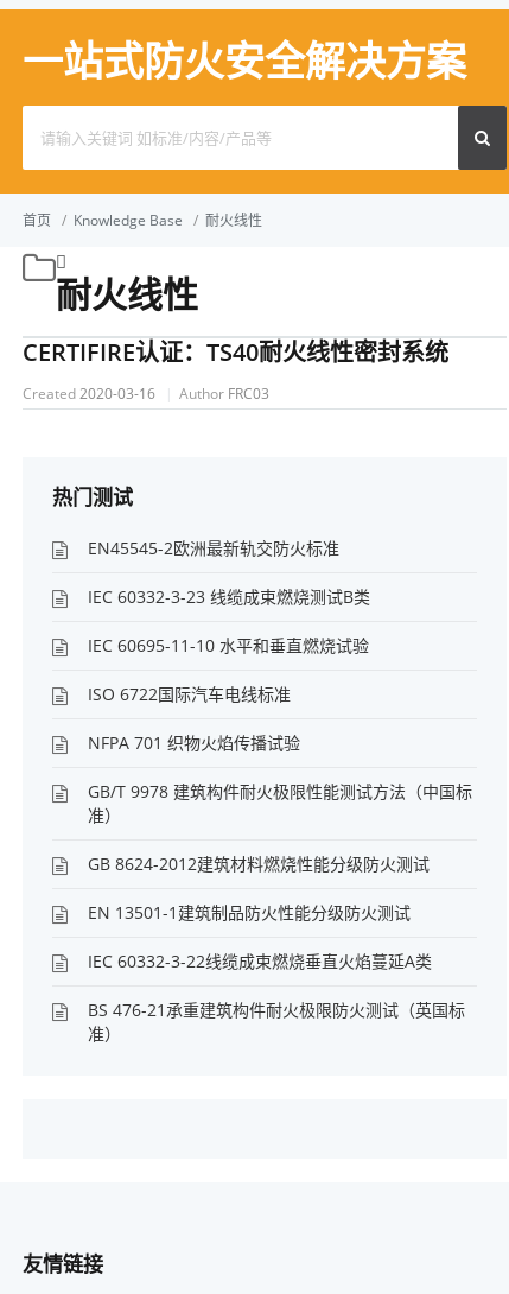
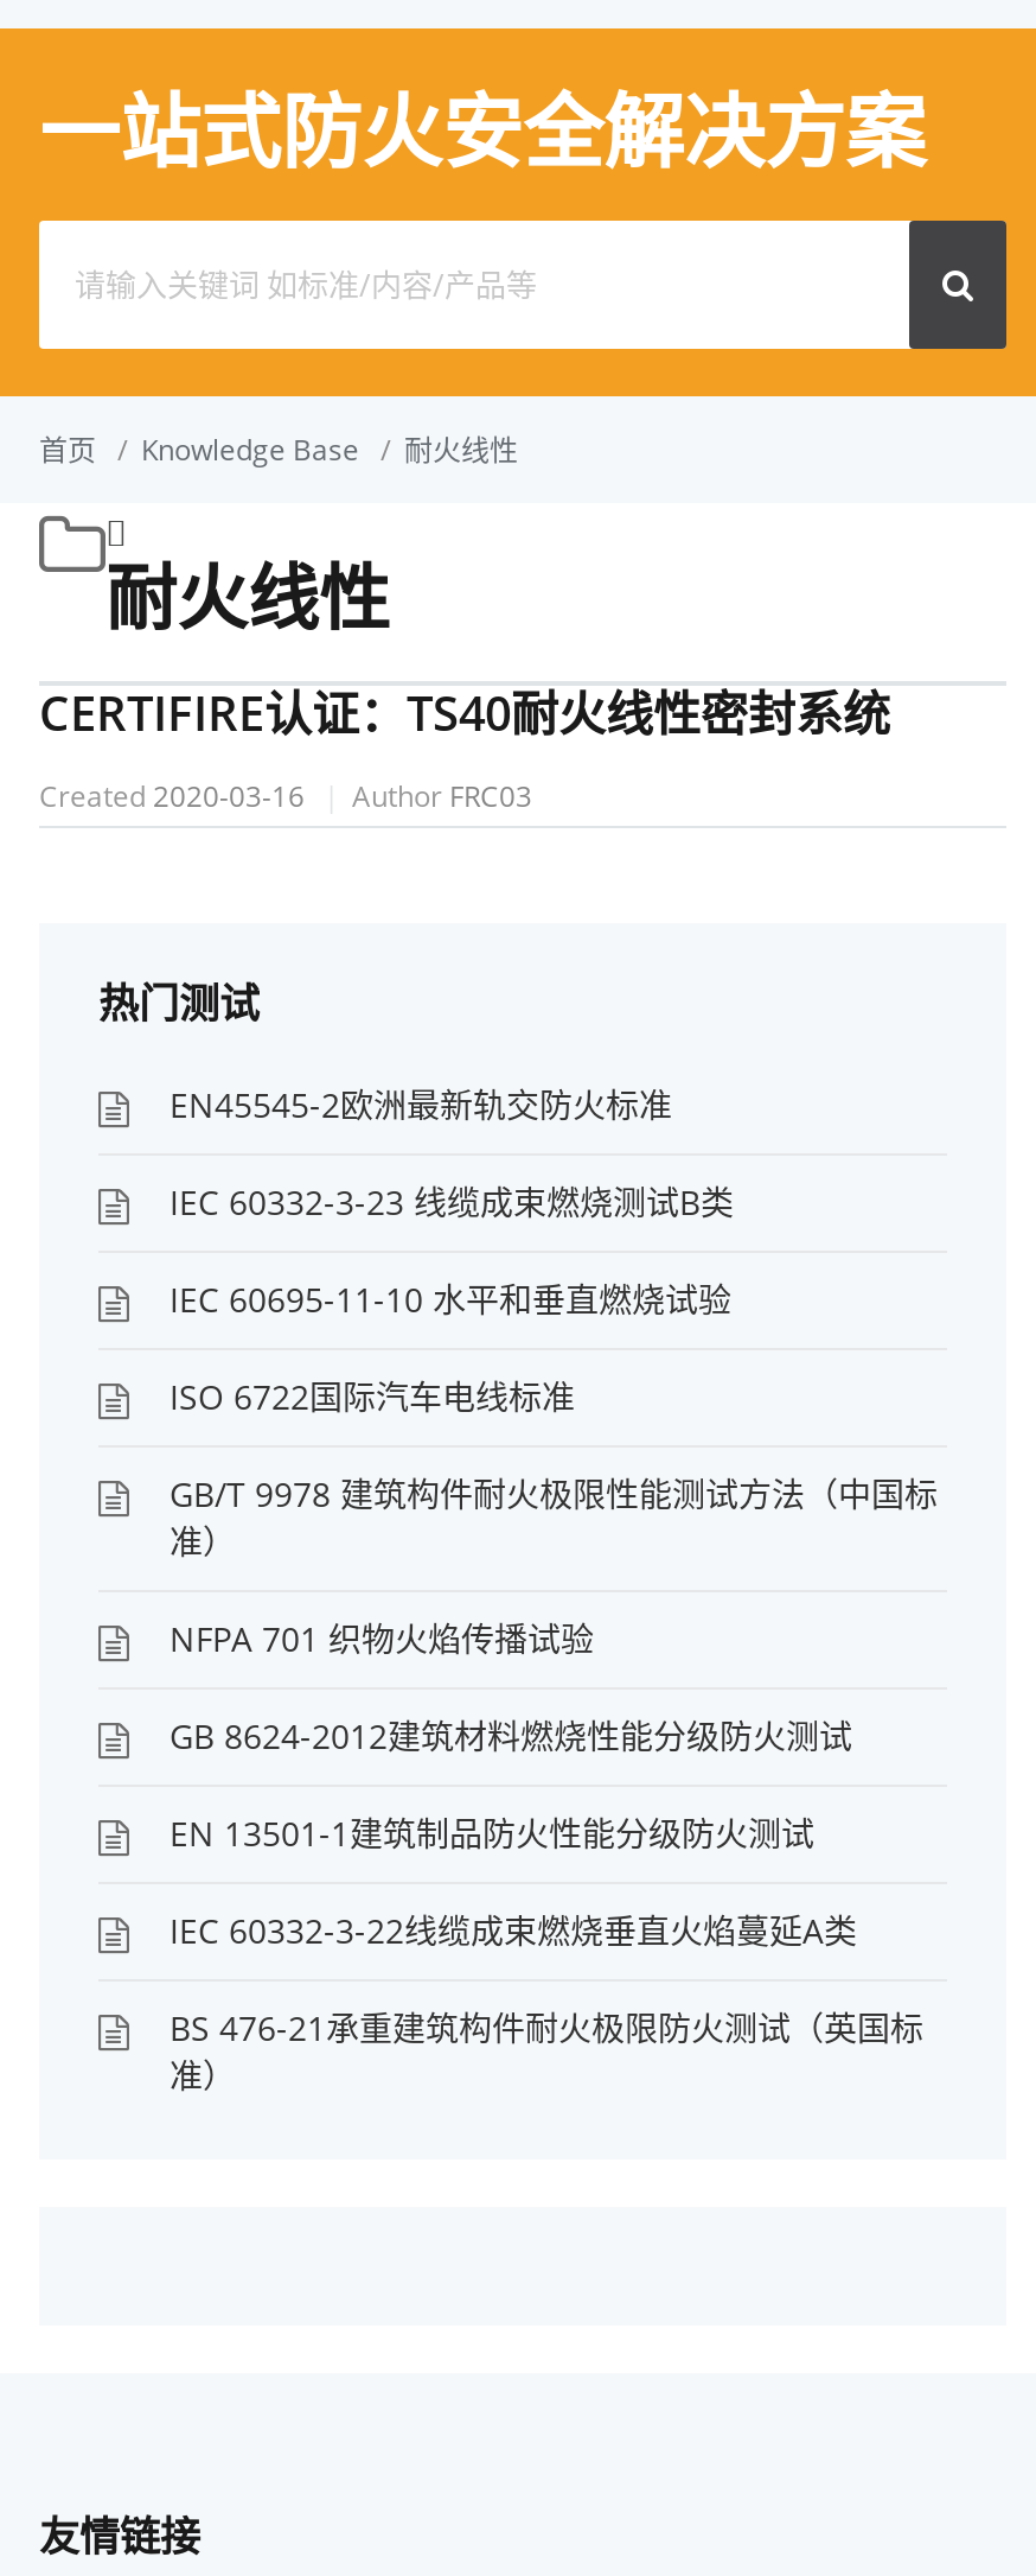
moved [88,731,300,754] -> [170,1616,594,1661]: NFPA 701 织物火焰传播试验
moved [88,780,472,826] -> [170,1471,938,1564]: GB/T 9978 建筑构件耐火极限性能测试方法（中国标 | 准）

